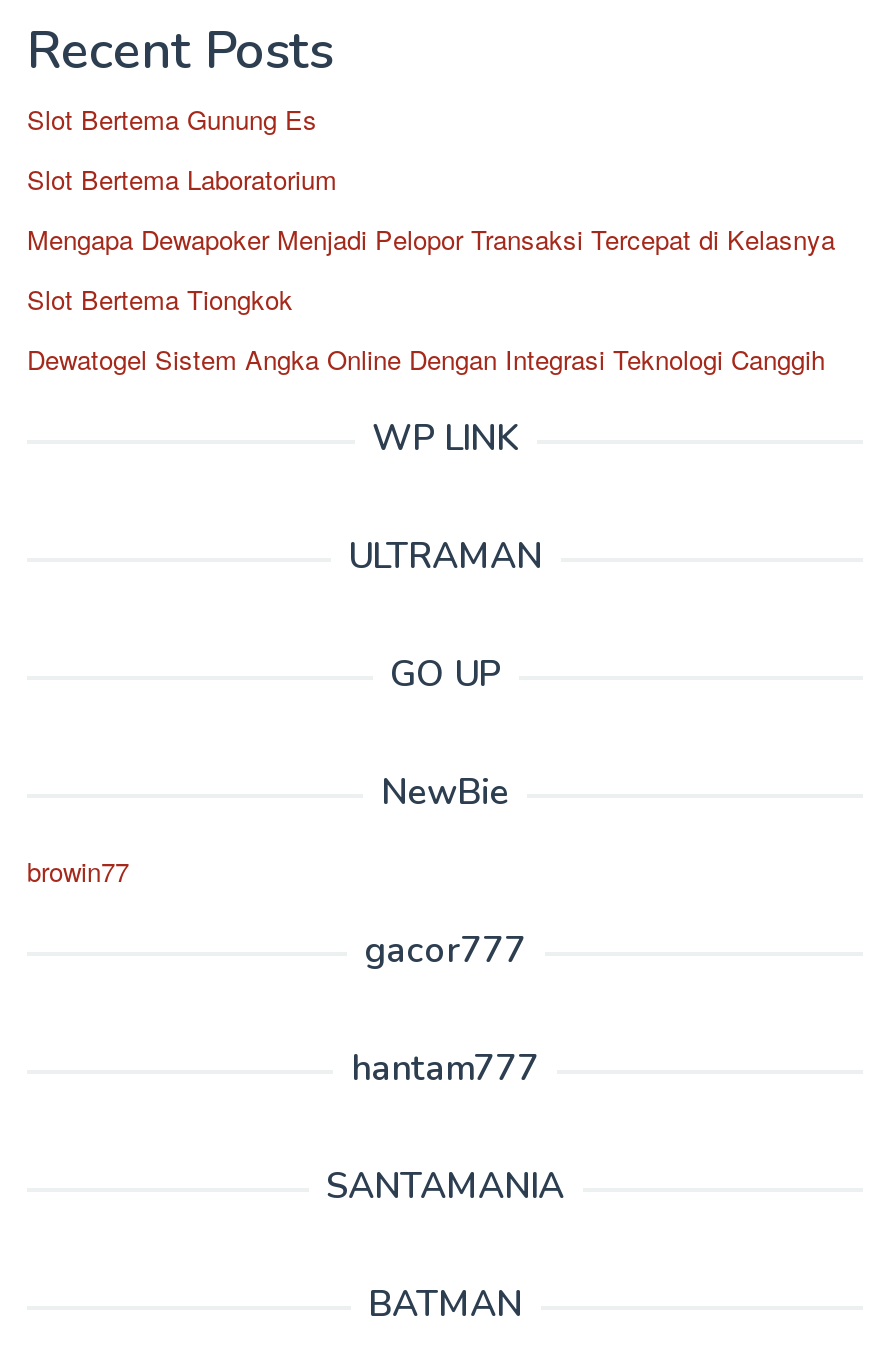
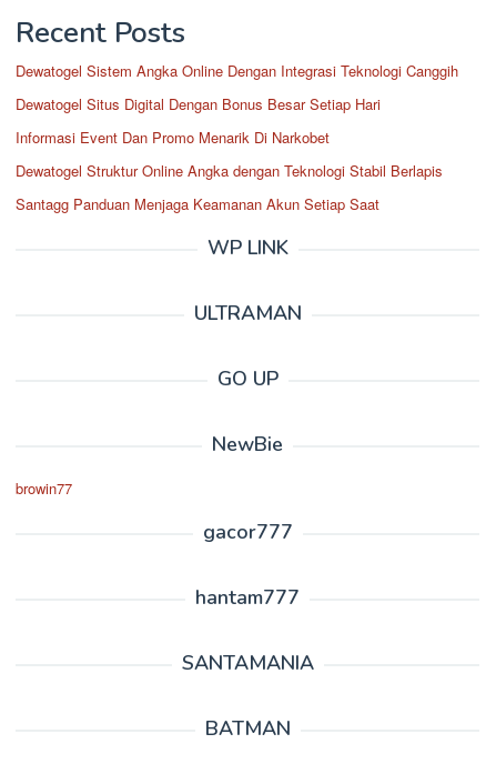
[27,100,835,318] Slot Bertema Gunung Es | Slot Bertema Laboratorium | Mengapa Dewapoker Menjadi Pelopor Transaksi Tercepat di Kelasnya | Slot Bertema Tiongkok -> none
moved [27,340,825,378] -> [16,60,458,81]: Dewatogel Sistem Angka Online Dengan Integrasi Teknologi Canggih
none -> [16,93,443,214] Dewatogel Situs Digital Dengan Bonus Besar Setiap Hari | Informasi Event Dan Promo Menarik Di Narkobet | Dewatogel Struktur Online Angka dengan Teknologi Stabil Berlapis | Santagg Panduan Menjaga Keamanan Akun Setiap Saat

